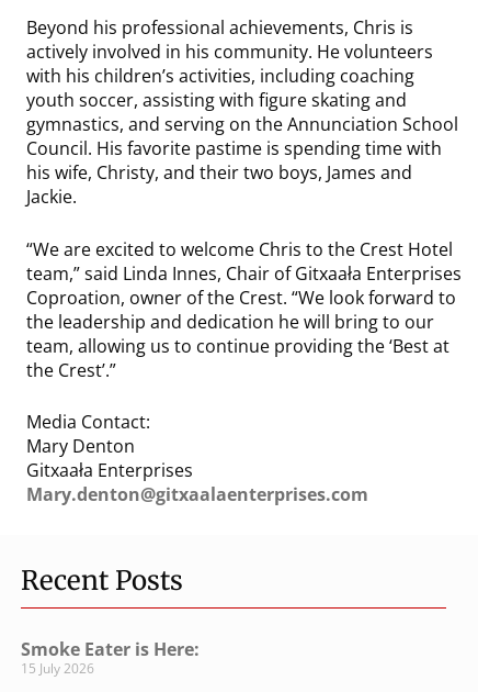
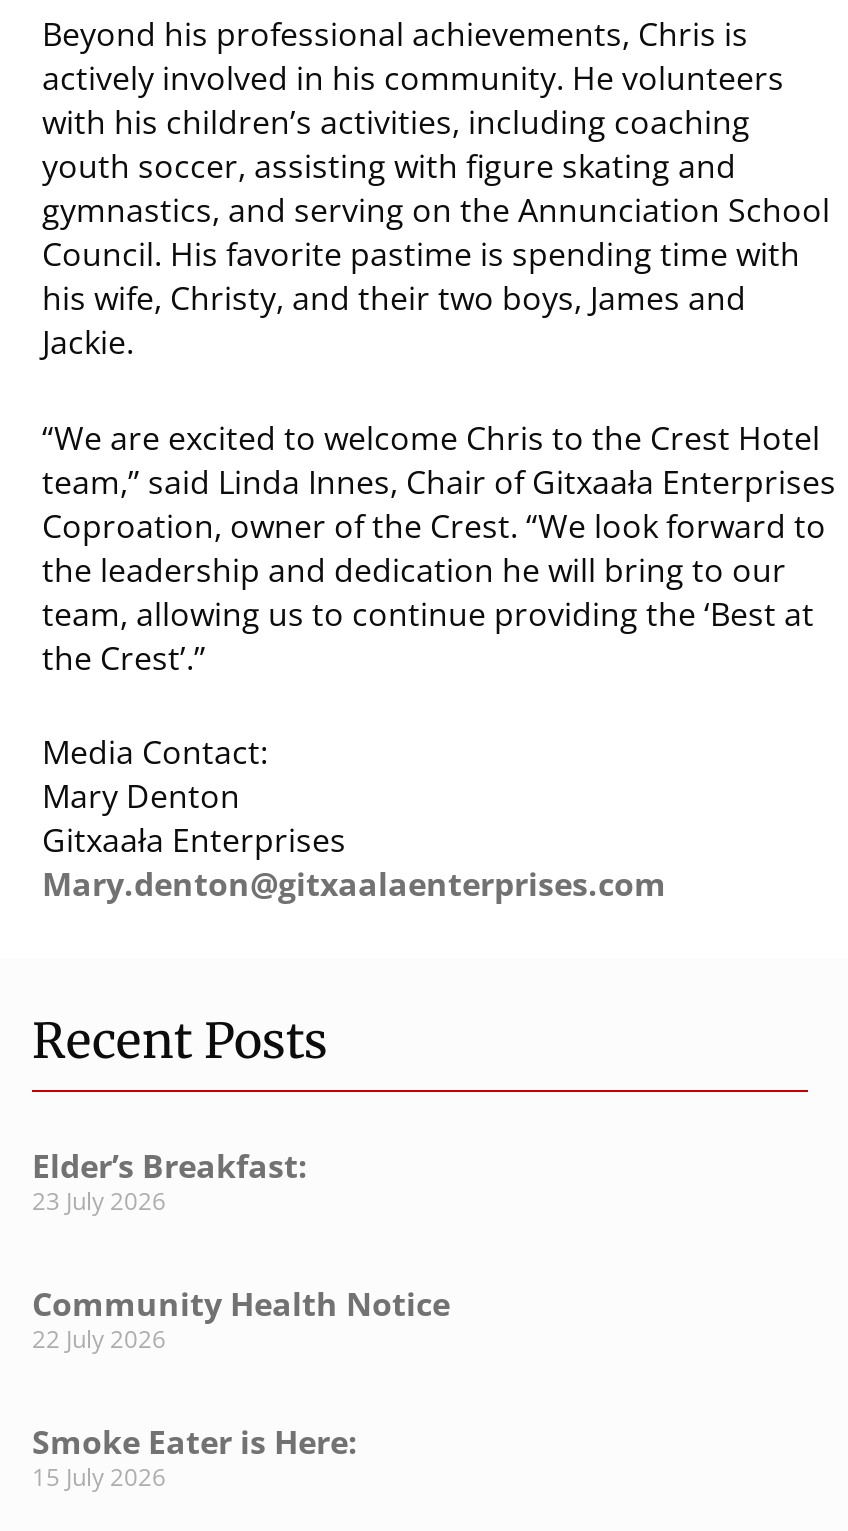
none -> [32,1144,450,1356] Elder’s Breakfast: | 23 July 2026 | Community Health Notice | 22 July 2026

